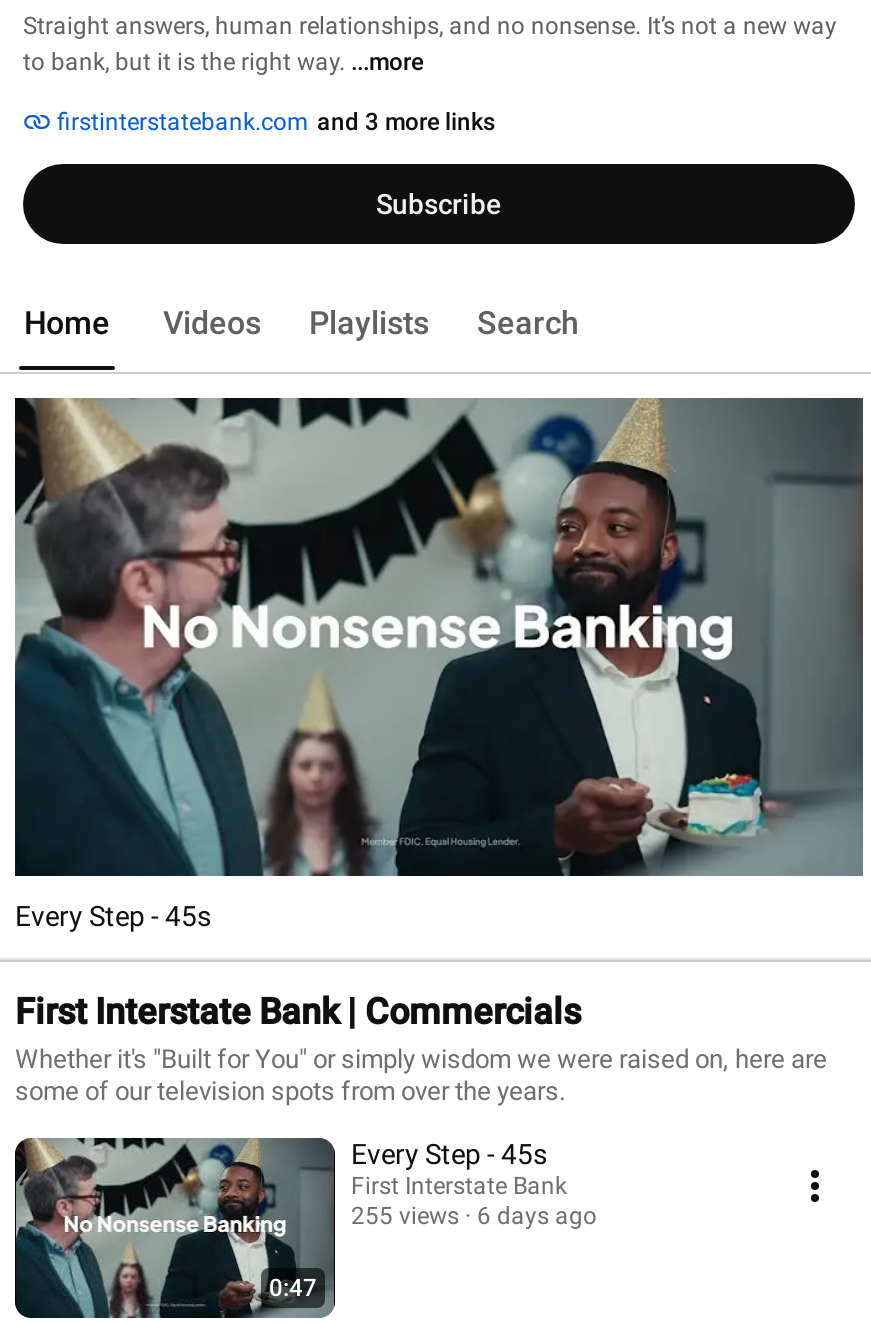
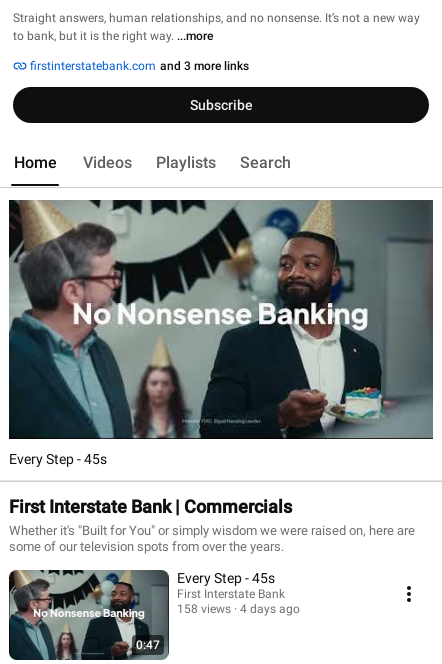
[351,1201,459,1229] 255 views -> [177,601,231,615] 158 views
[477,1201,597,1229] 6 days ago -> [240,601,300,615] 4 days ago

